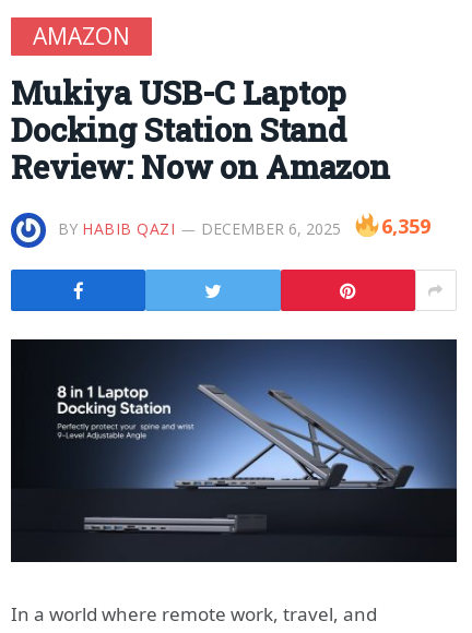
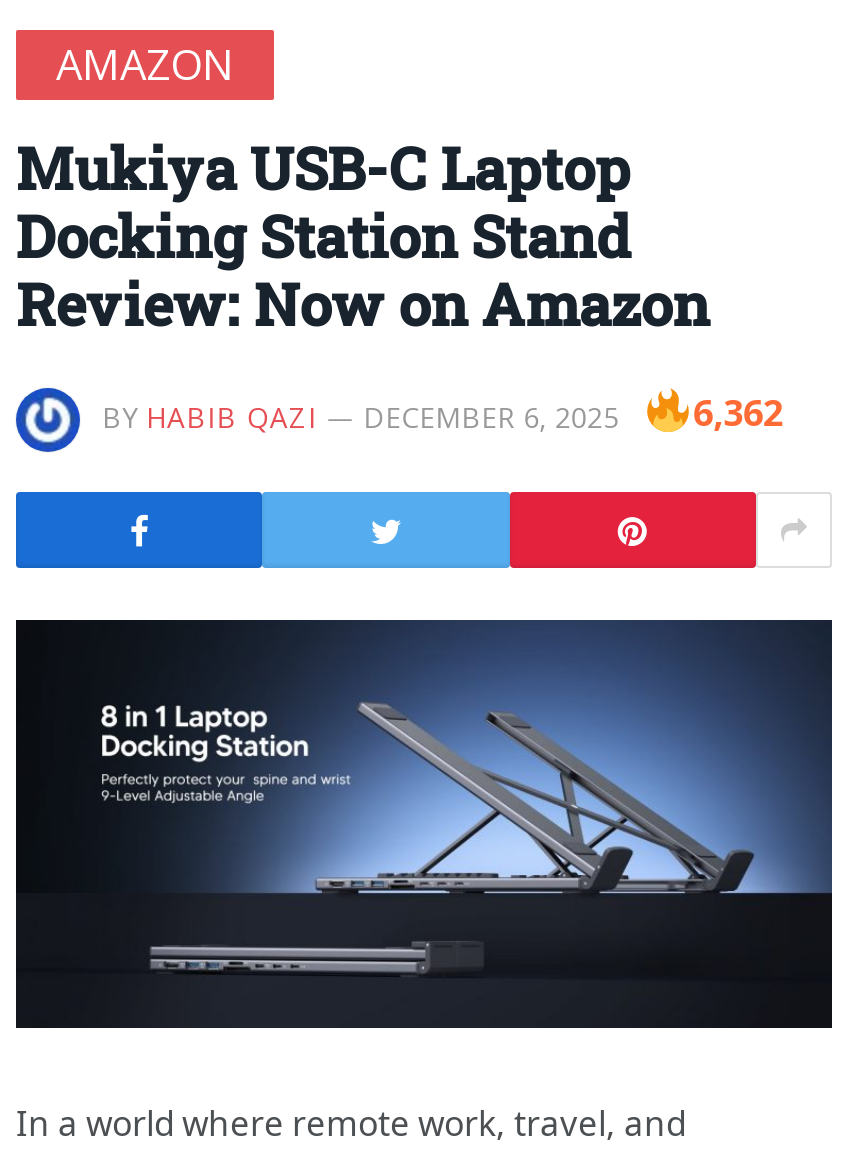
[58,212,430,239] BY HABIB QAZI DECEMBER 6, 2025 6,359 -> [102,387,783,436] BY HABIB QAZI DECEMBER 6, 2025 6,362

